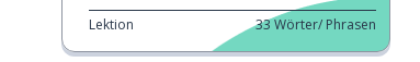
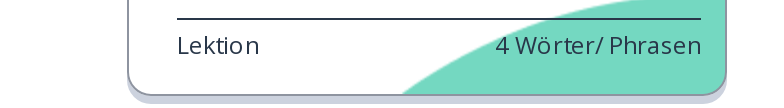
[256,15,376,34] 33 Wörter/ Phrasen -> [495,28,701,62] 4 Wörter/ Phrasen

